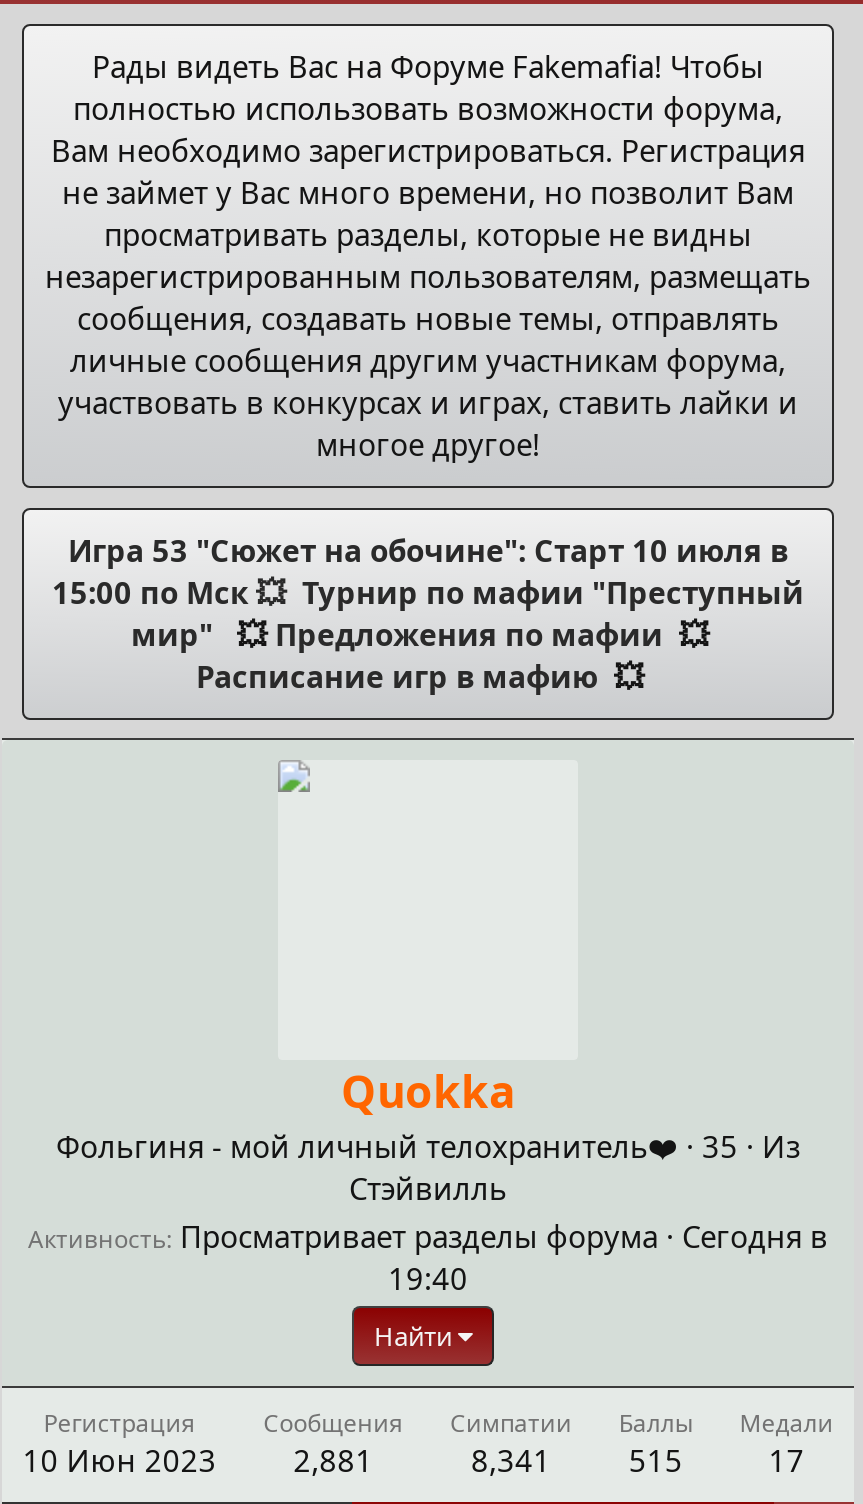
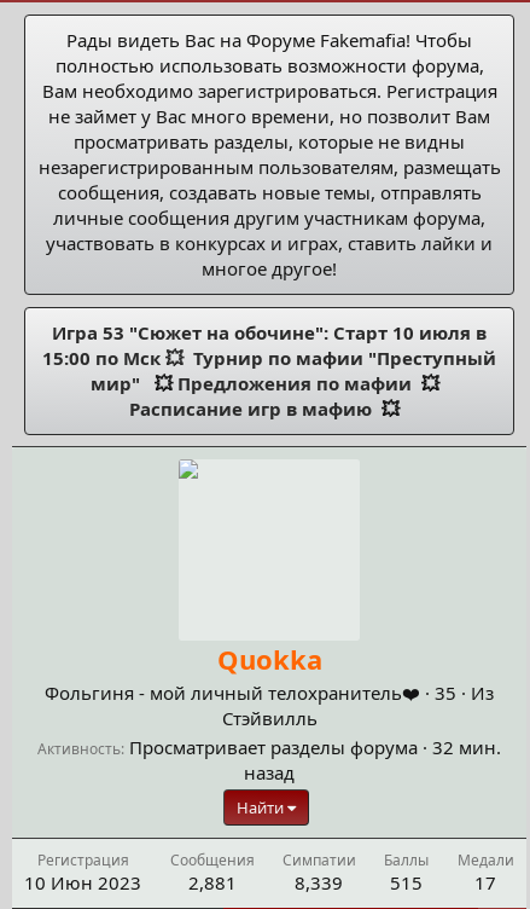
[28,1216,828,1298] Активность Просматривает разделы форума · Сегодня в | 19:40 -> [37,735,501,784] Активность Просматривает разделы форума · 32 мин. | назад
[471,1440,683,1480] 8,341 515 -> [295,870,423,894] 8,339 515

